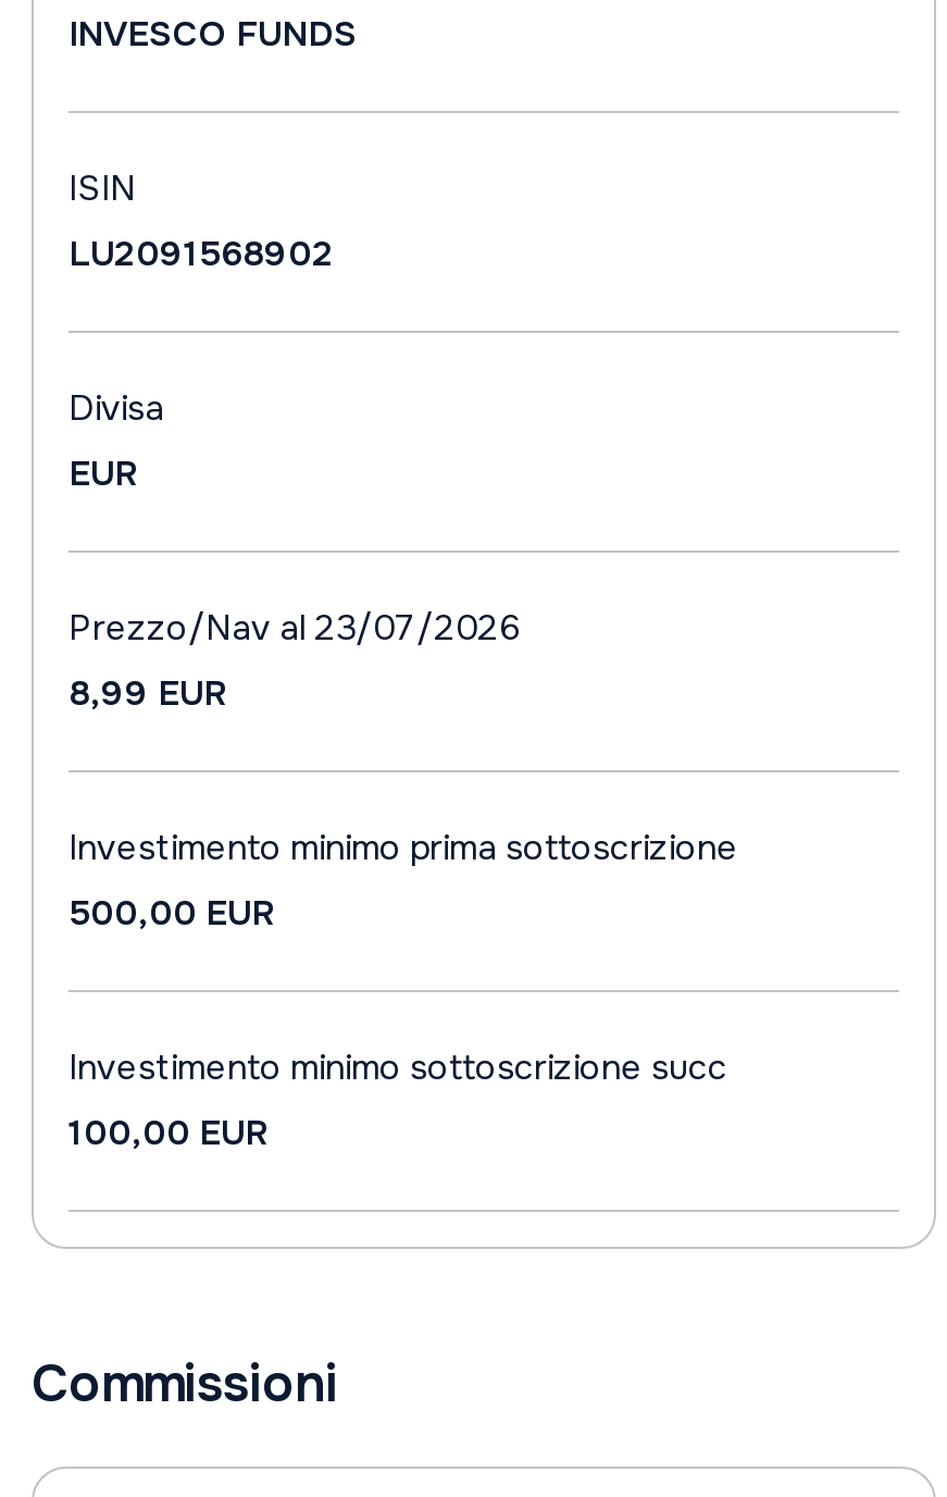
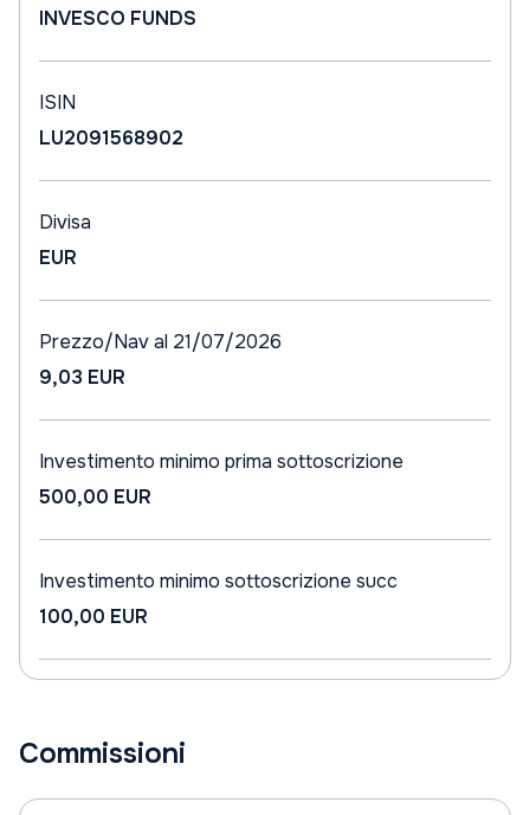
[68,605,521,651] Prezzo/Nav al 23/07/2026 -> [39,329,282,354] Prezzo/Nav al 21/07/2026
[68,670,227,716] 8,99 EUR -> [39,365,125,390] 9,03 EUR

